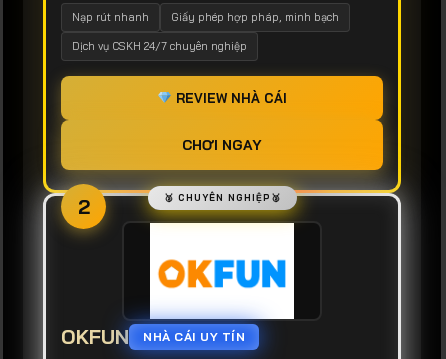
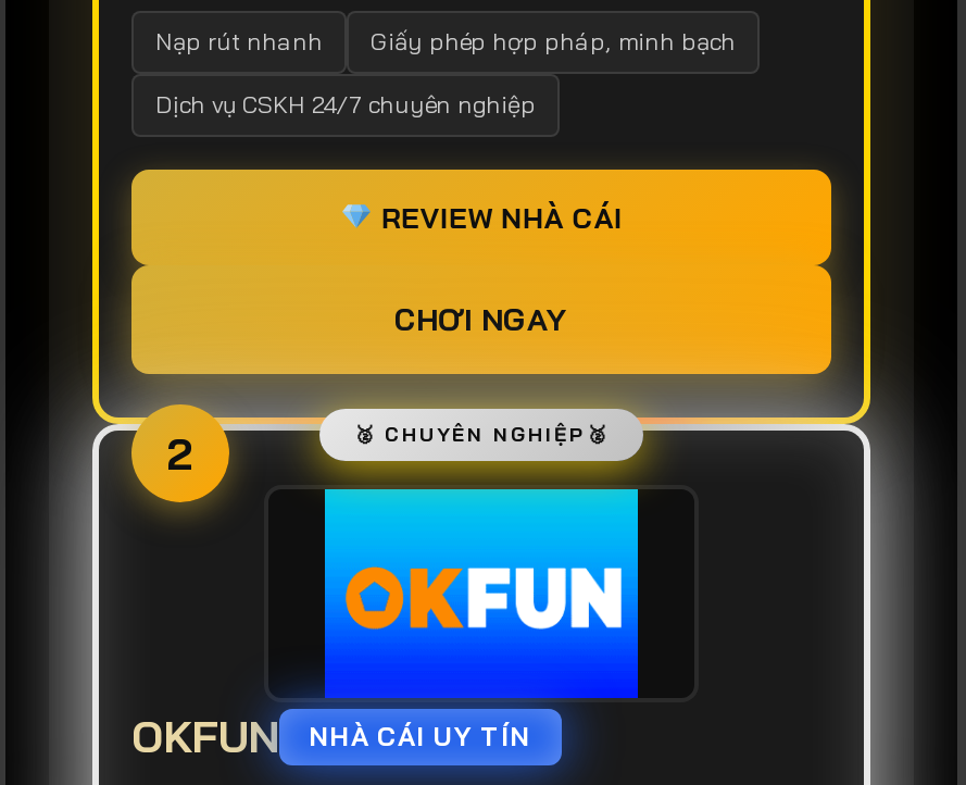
[149,222,295,320] [image] -> [323,487,640,700] [image]

